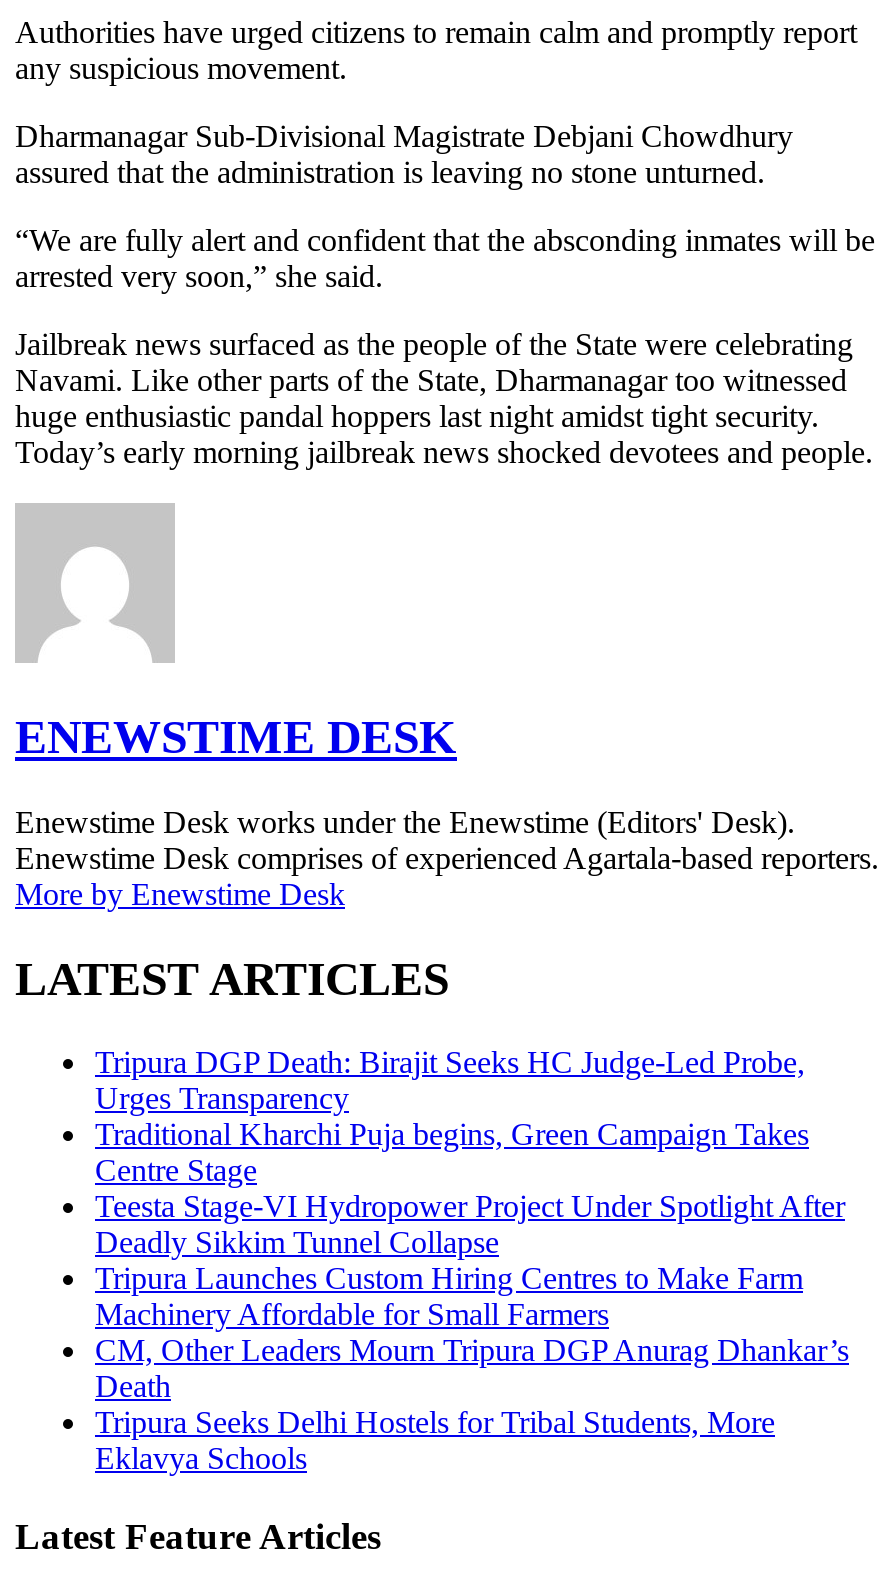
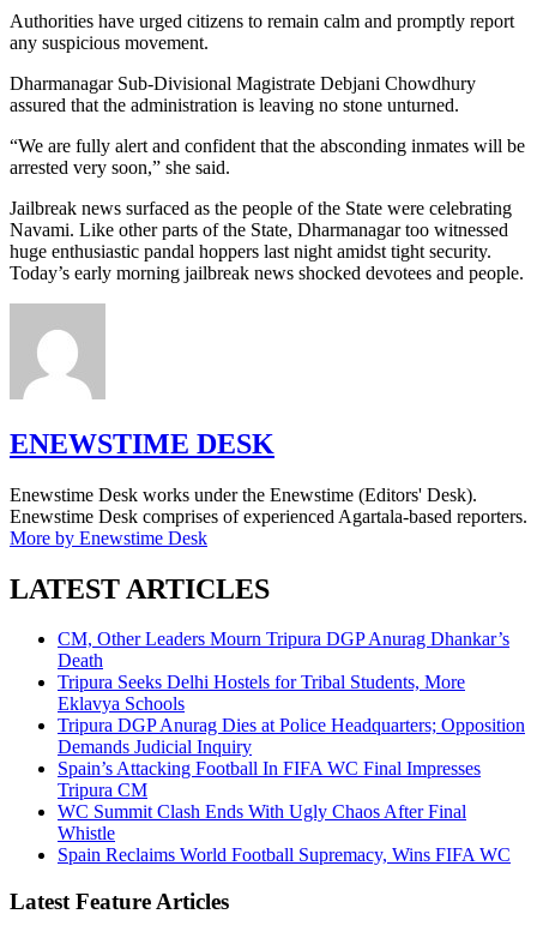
[95,1046,845,1332] Tripura DGP Death: Birajit Seeks HC Judge-Led Probe, | Urges Transparency | Traditional Kharchi Puja begins, Green Campaign Takes | Centre Stage | Teesta Stage-VI Hydropower Project Under Spotlight After | Deadly Sikkim Tunnel Collapse | Tripura Launches Custom Hiring Centres to Make Farm | Machinery Affordable for Small Farmers -> none
moved [95,1334,849,1476] -> [58,629,509,714]: CM, Other Leaders Mourn Tripura DGP Anurag Dhankar’s | Death | Tripura Seeks Delhi Hostels for Tribal Students, More | Eklavya Schools
none -> [58,715,525,865] Tripura DGP Anurag Dies at Police Headquarters; Opposition | Demands Judicial Inquiry | Spain’s Attacking Football In FIFA WC Final Impresses | Tripura CM | WC Summit Clash Ends With Ugly Chaos After Final | Whistle | Spain Reclaims World Football Supremacy, Wins FIFA WC

